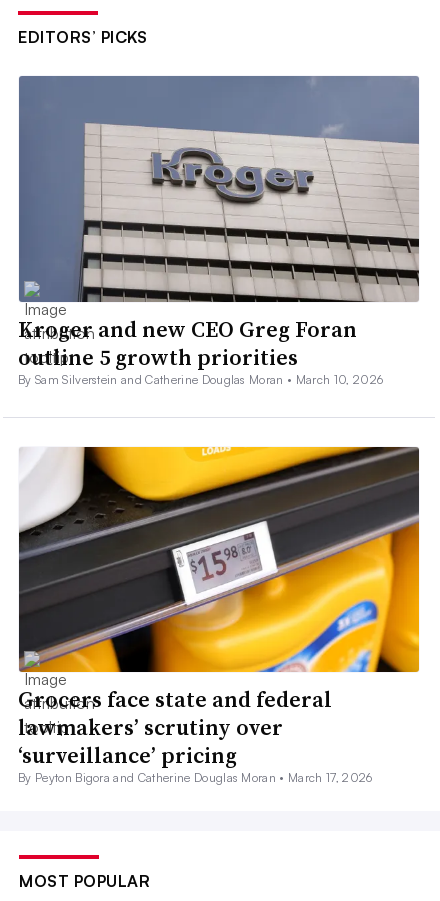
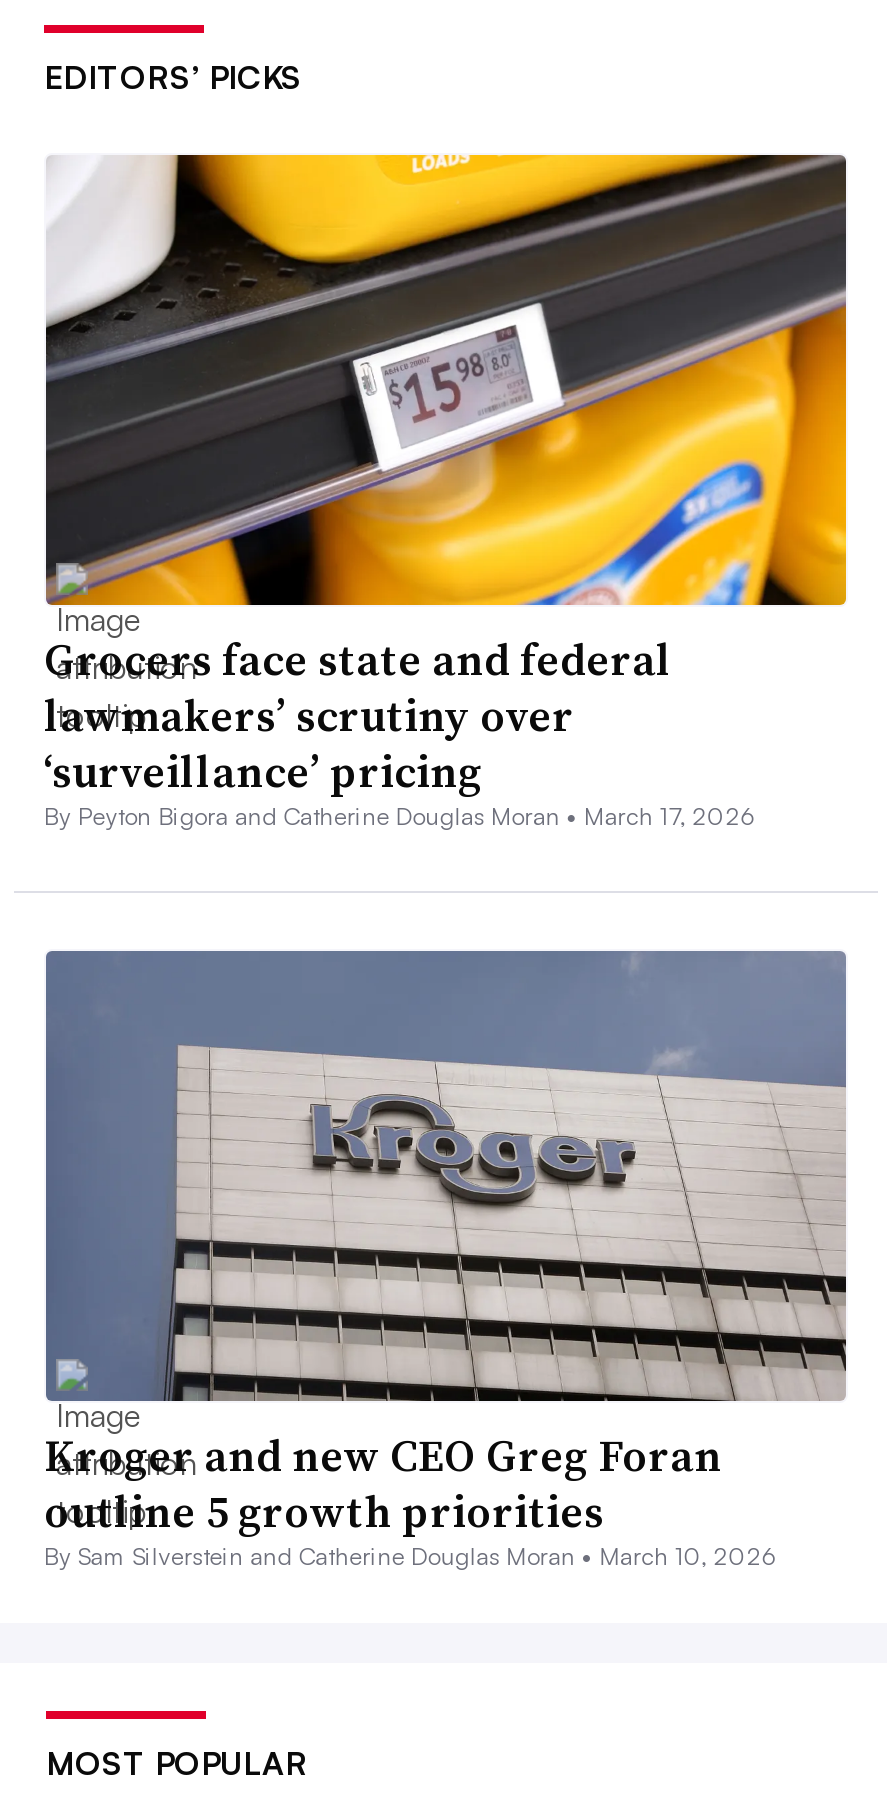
moved [18,75,420,387] -> [44,949,848,1572]: [image] | Kroger and new CEO Greg Foran | outline 5 growth priorities | By Sam Silverstein and Catherine Douglas Moran • March 10, 2026
moved [18,445,420,785] -> [44,151,848,832]: [image] | Grocers face state and federal | lawmakers’ scrutiny over | ‘surveillance’ pricing | By Peyton Bigora and Catherine Douglas Moran • March 17, 2026

